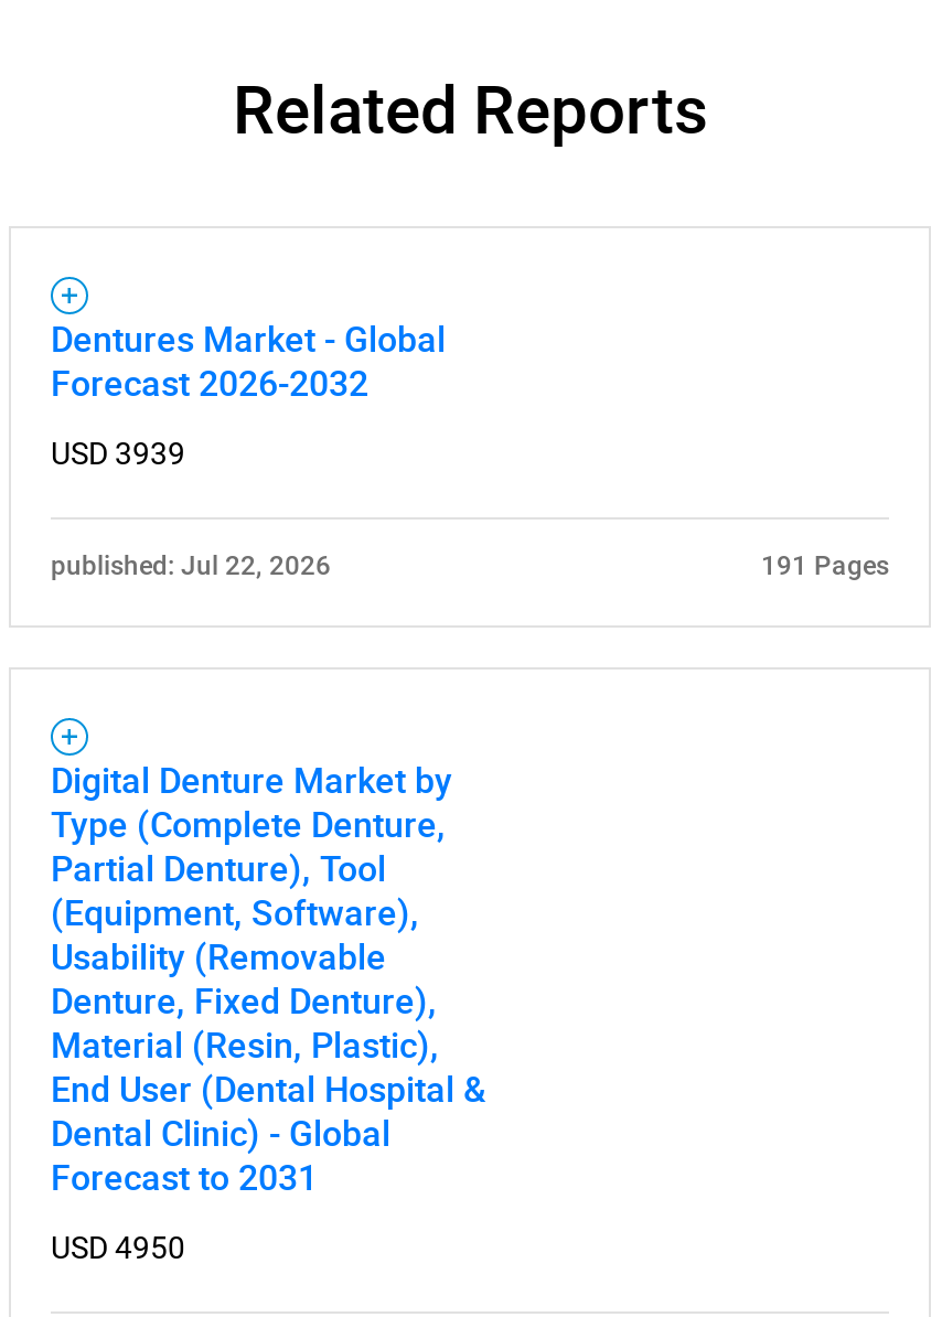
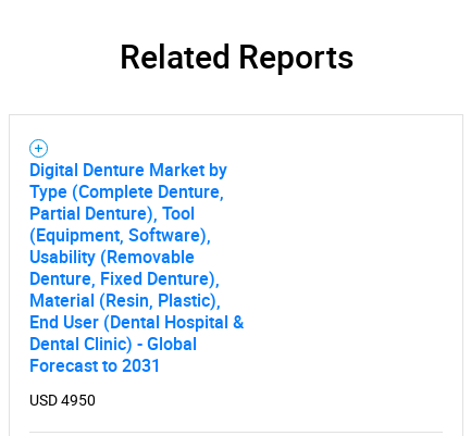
[51,314,889,581] Dentures Market - Global | Forecast 2026-2032 | USD 3939 | published: Jul 22, 2026 | 191 Pages -> none

